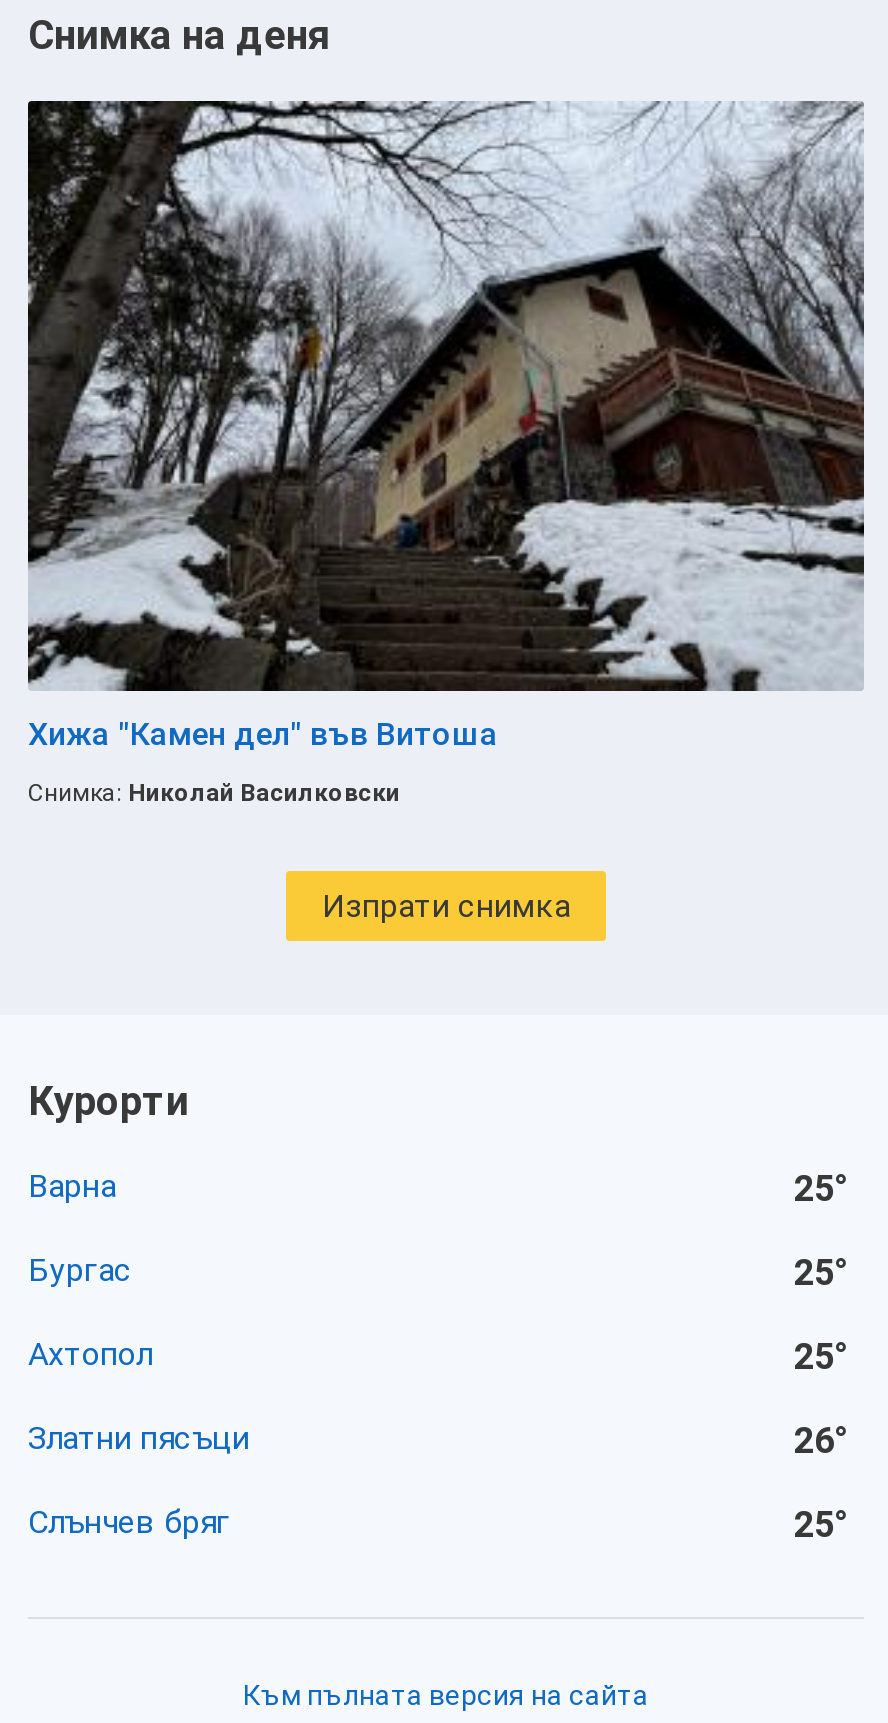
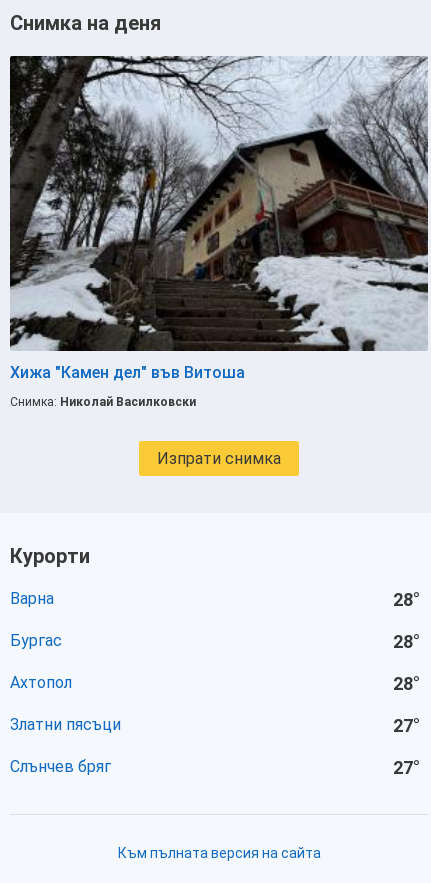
[794,1167,848,1209] 25° -> [393,589,420,610] 28°
[794,1251,848,1293] 25° -> [393,631,420,652] 28°
[794,1335,848,1377] 25° -> [393,673,420,694] 28°
[794,1419,848,1461] 26° -> [393,715,420,736] 27°
[794,1503,848,1545] 25° -> [393,757,420,778] 27°

